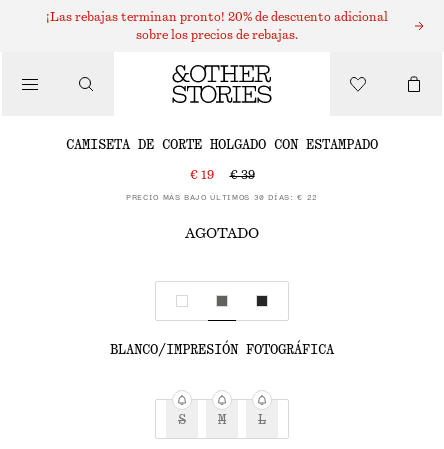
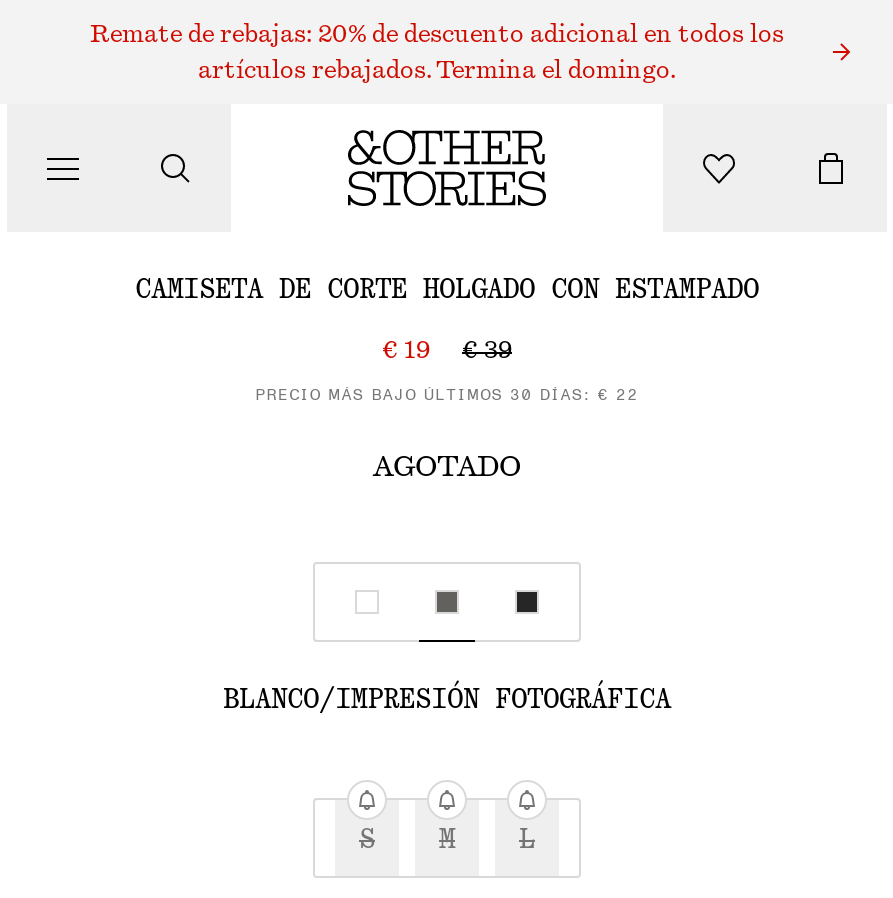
[46,11,388,23] ¡Las rebajas terminan pronto! 20% de descuento adicional -> [90,22,784,46] Remate de rebajas: 20% de descuento adicional en todos los
[136,29,298,41] sobre los precios de rebajas. -> [198,58,676,82] artículos rebajados. Termina el domingo.

